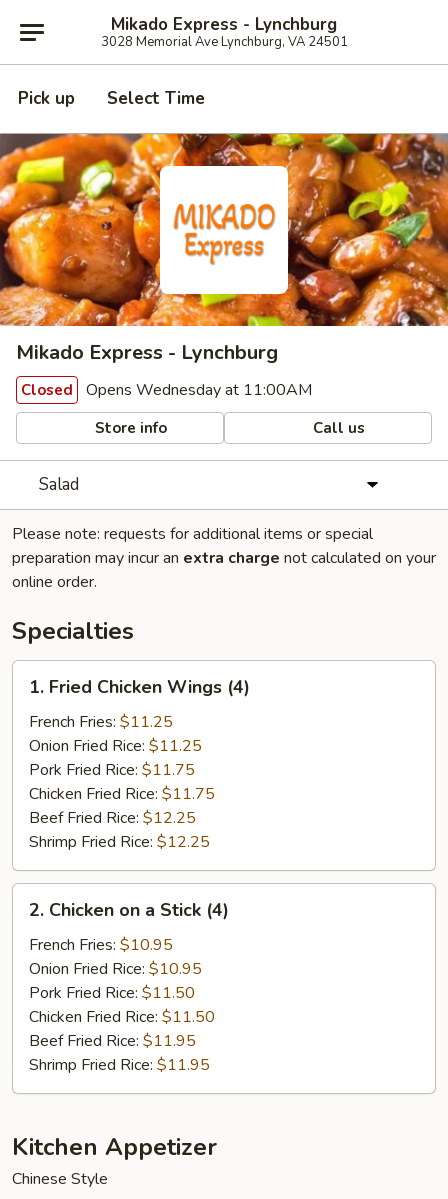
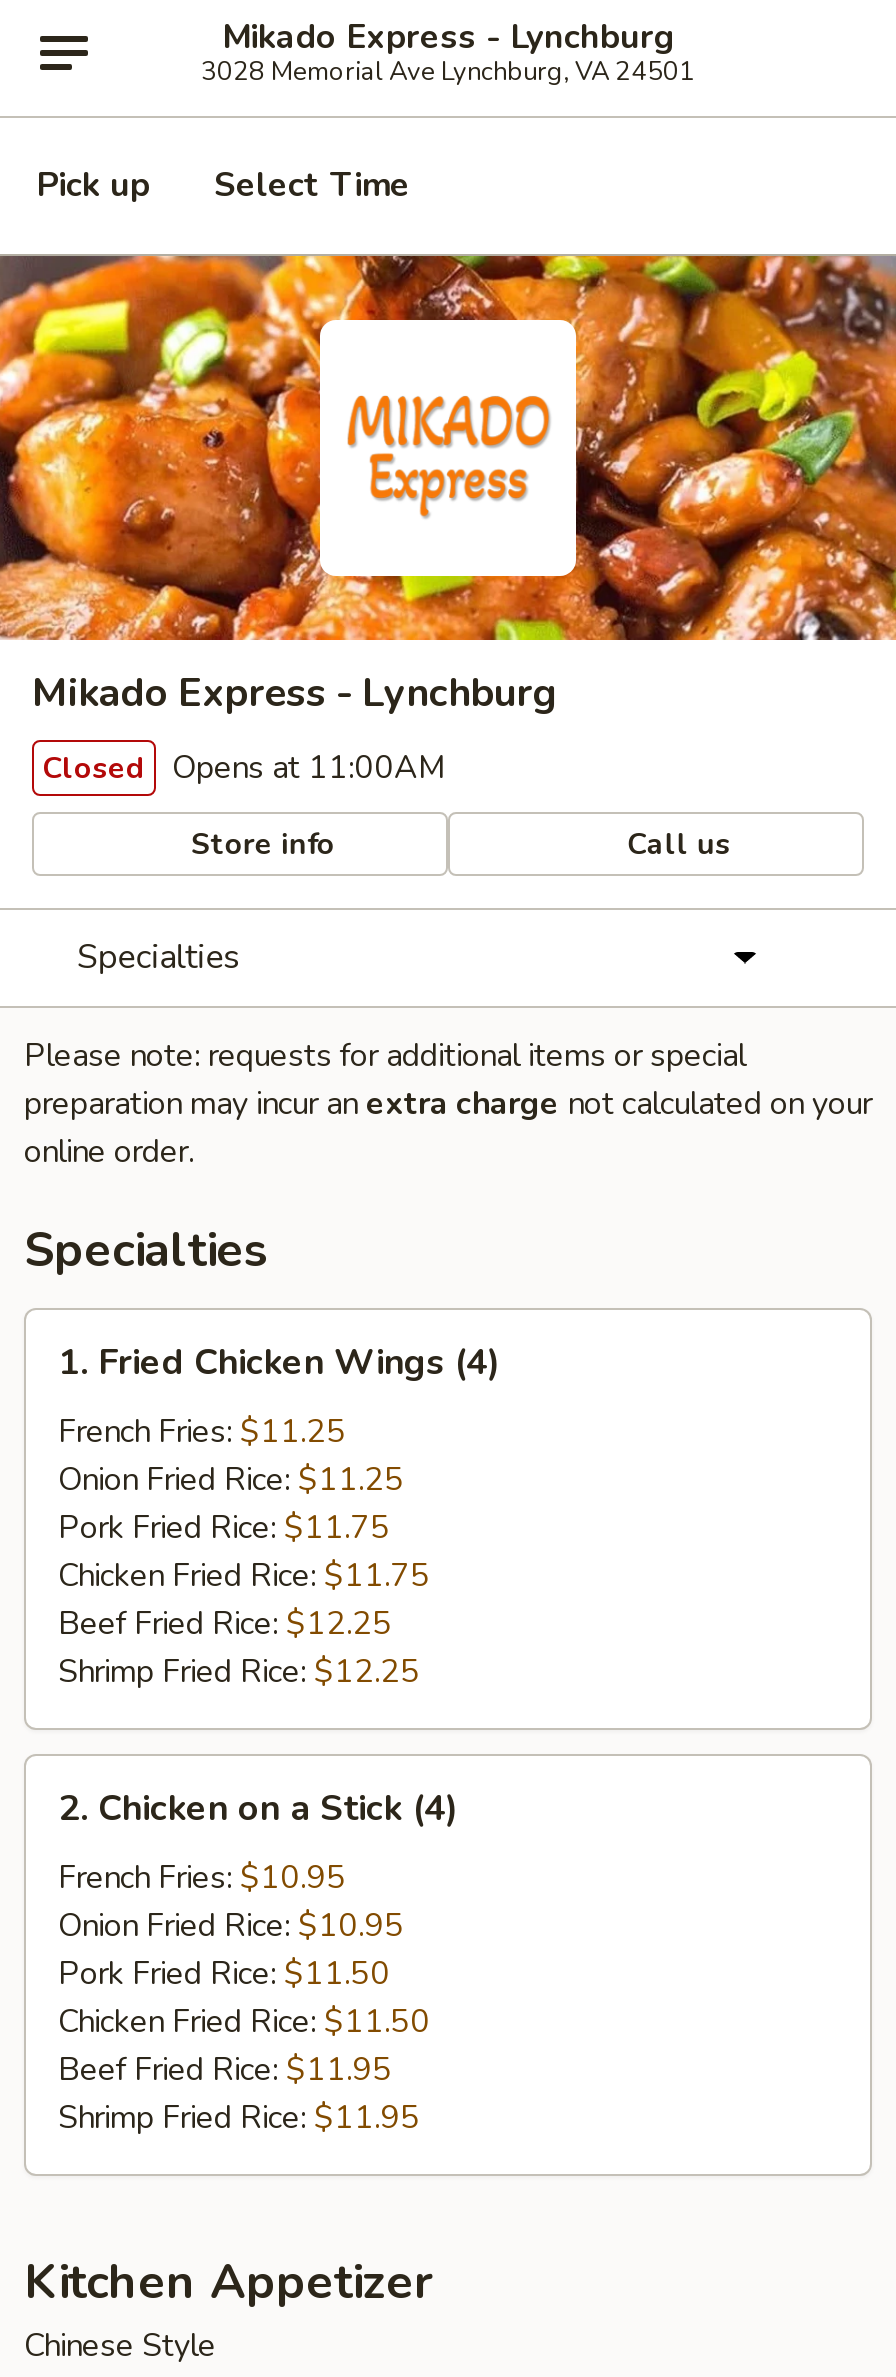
[21,379,312,401] Closed Opens Wednesday at 11:00AM -> [42,746,446,790] Closed Opens at 11:00AM
[39,473,79,496] Salad -> [77,934,239,980] Specialties

